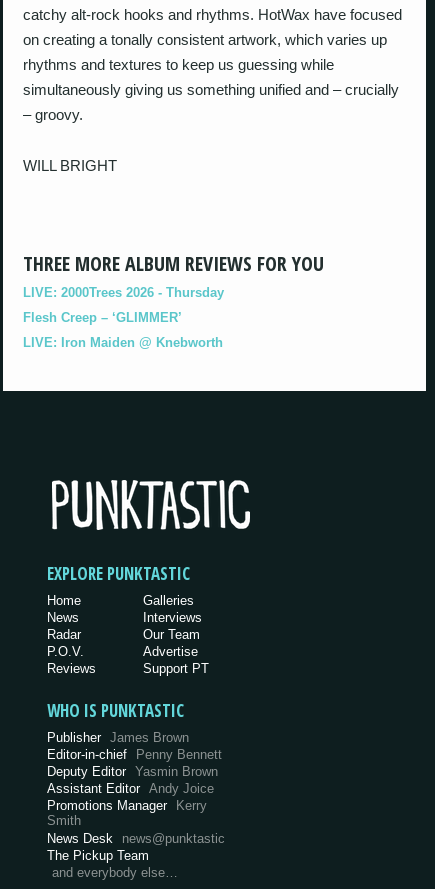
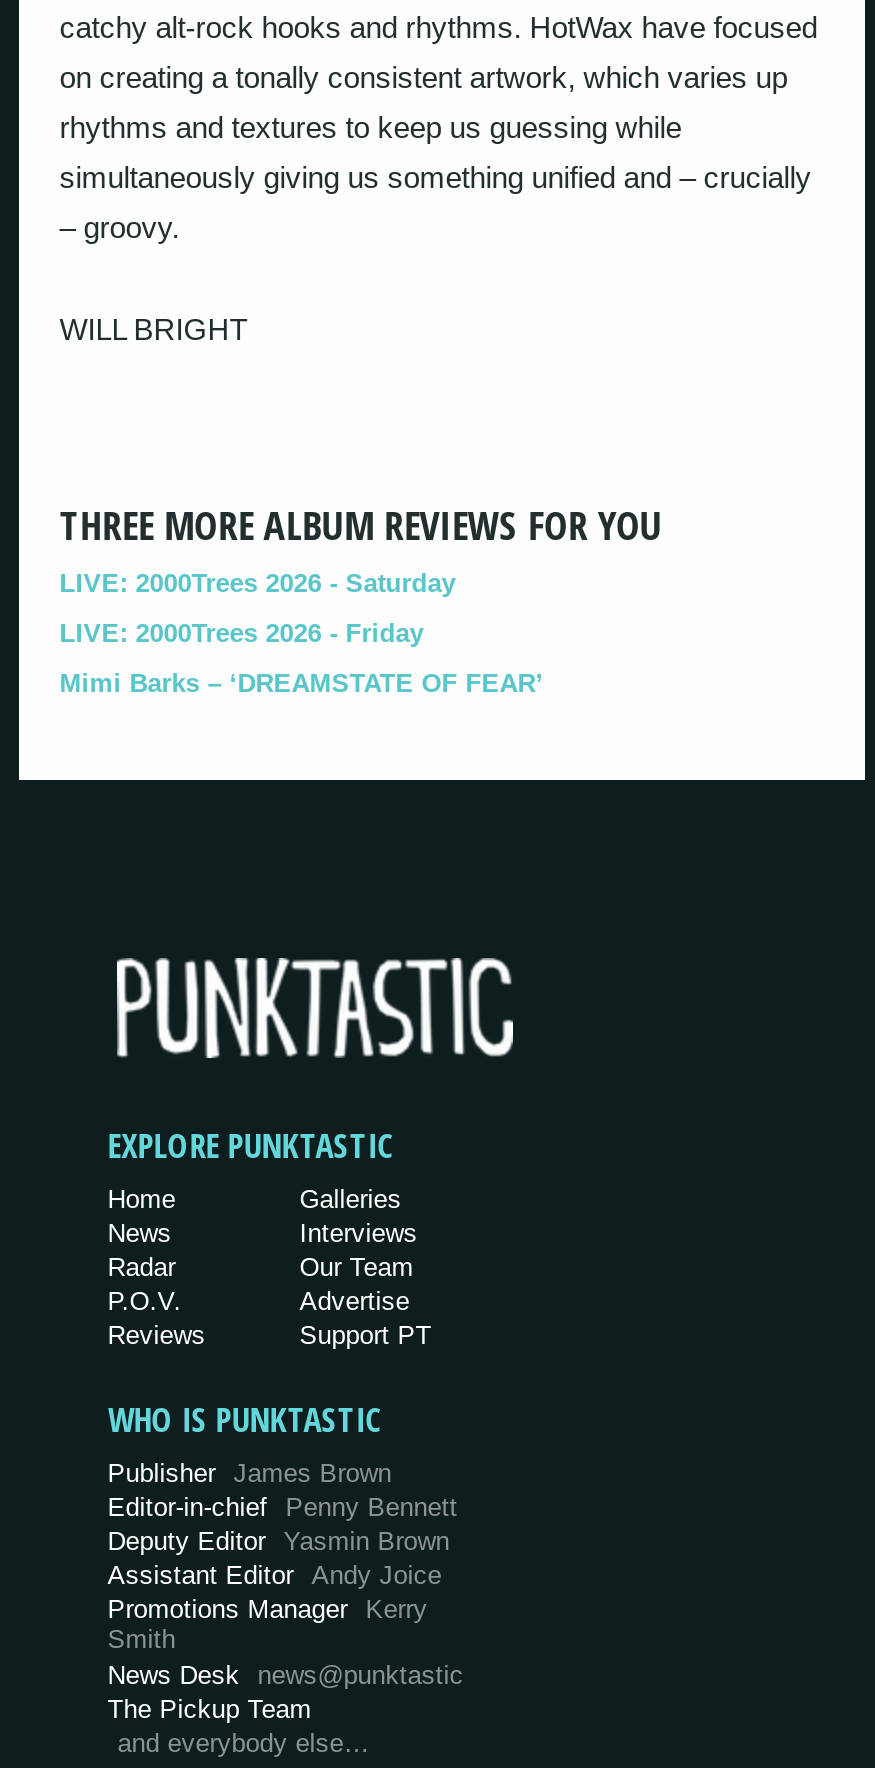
[23,285,224,300] LIVE: 2000Trees 2026 - Thursday -> [59,568,455,598] LIVE: 2000Trees 2026 - Saturday
[23,310,182,325] Flesh Creep – ‘GLIMMER’ -> [59,618,423,648] LIVE: 2000Trees 2026 - Friday
[23,335,223,350] LIVE: Iron Maiden @ Knebworth -> [59,668,543,698] Mimi Barks – ‘DREAMSTATE OF FEAR’

